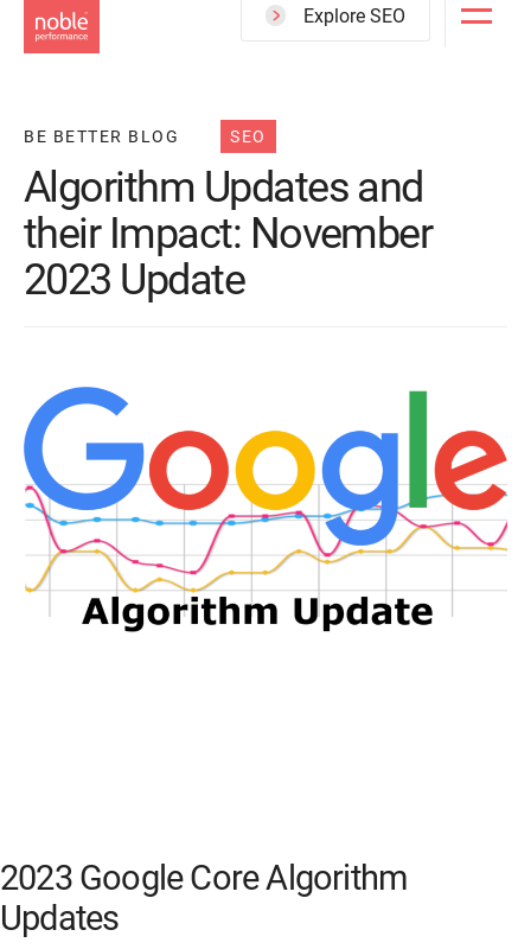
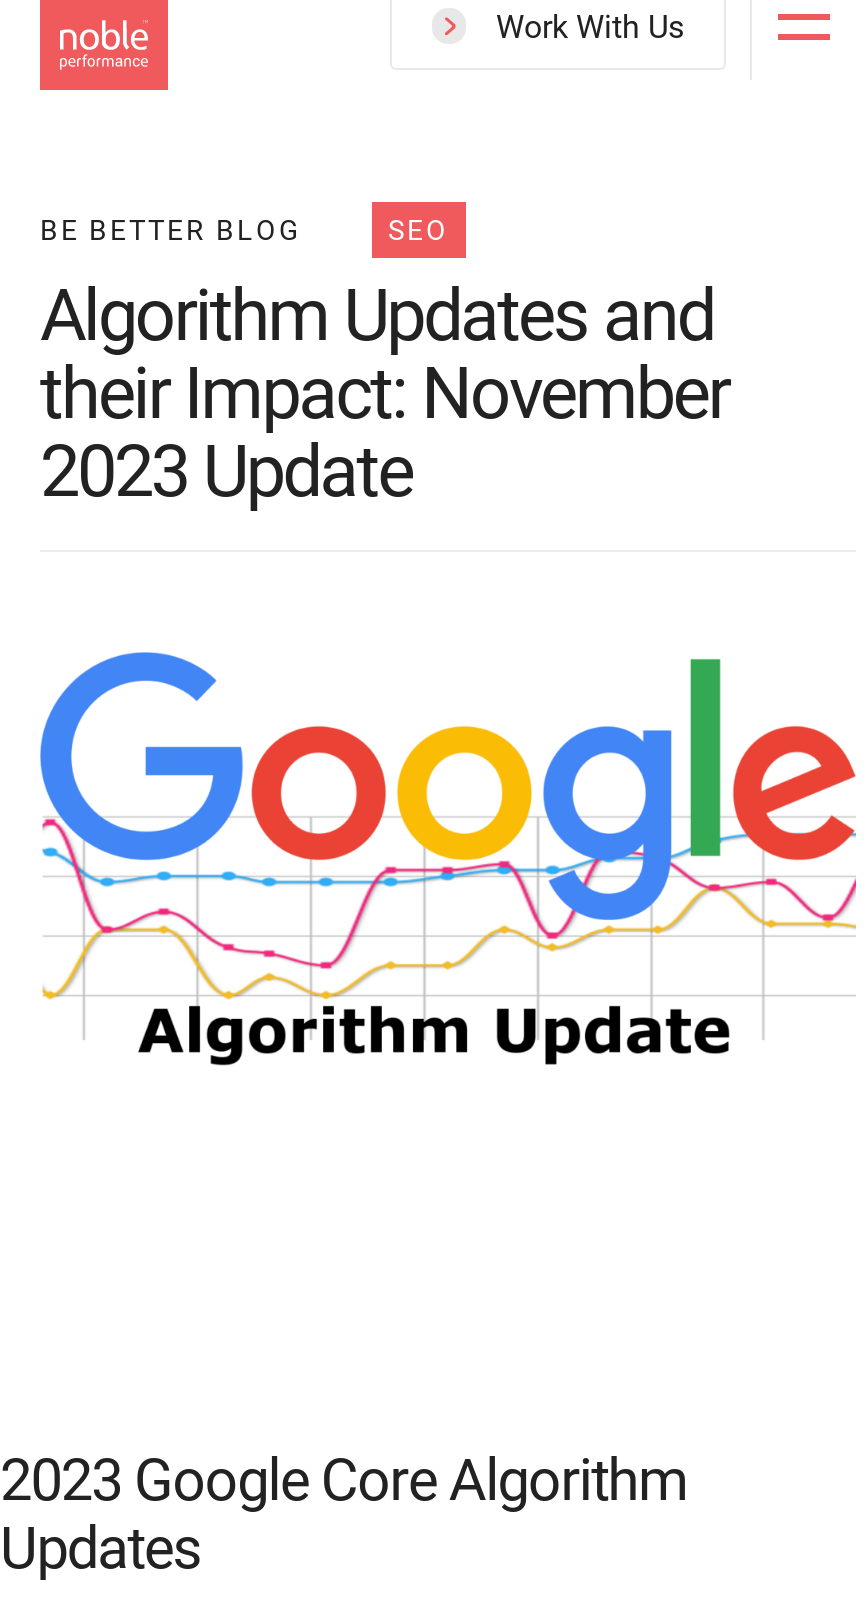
[303,4,405,27] Explore SEO -> [496,7,684,45] Work With Us

